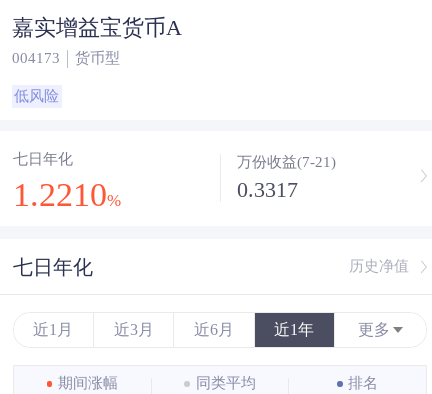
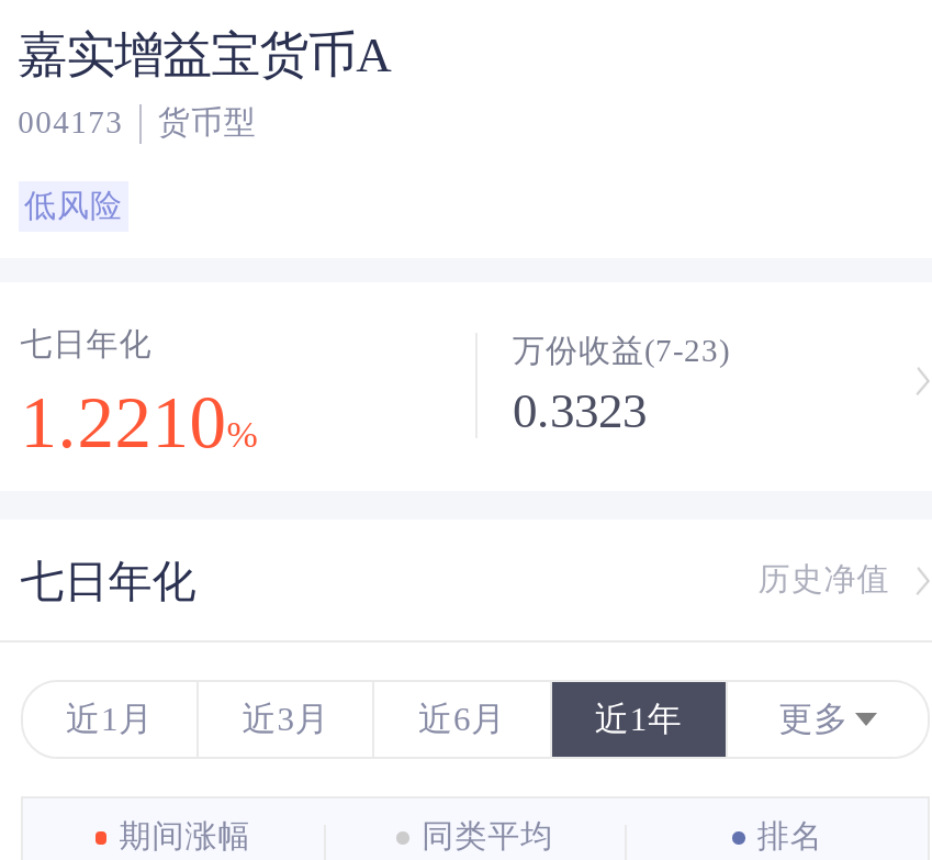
[237,154,336,170] 万份收益(7-21) -> [513,333,730,368] 万份收益(7-23)
[237,177,298,202] 0.3317 -> [513,383,647,438] 0.3323

